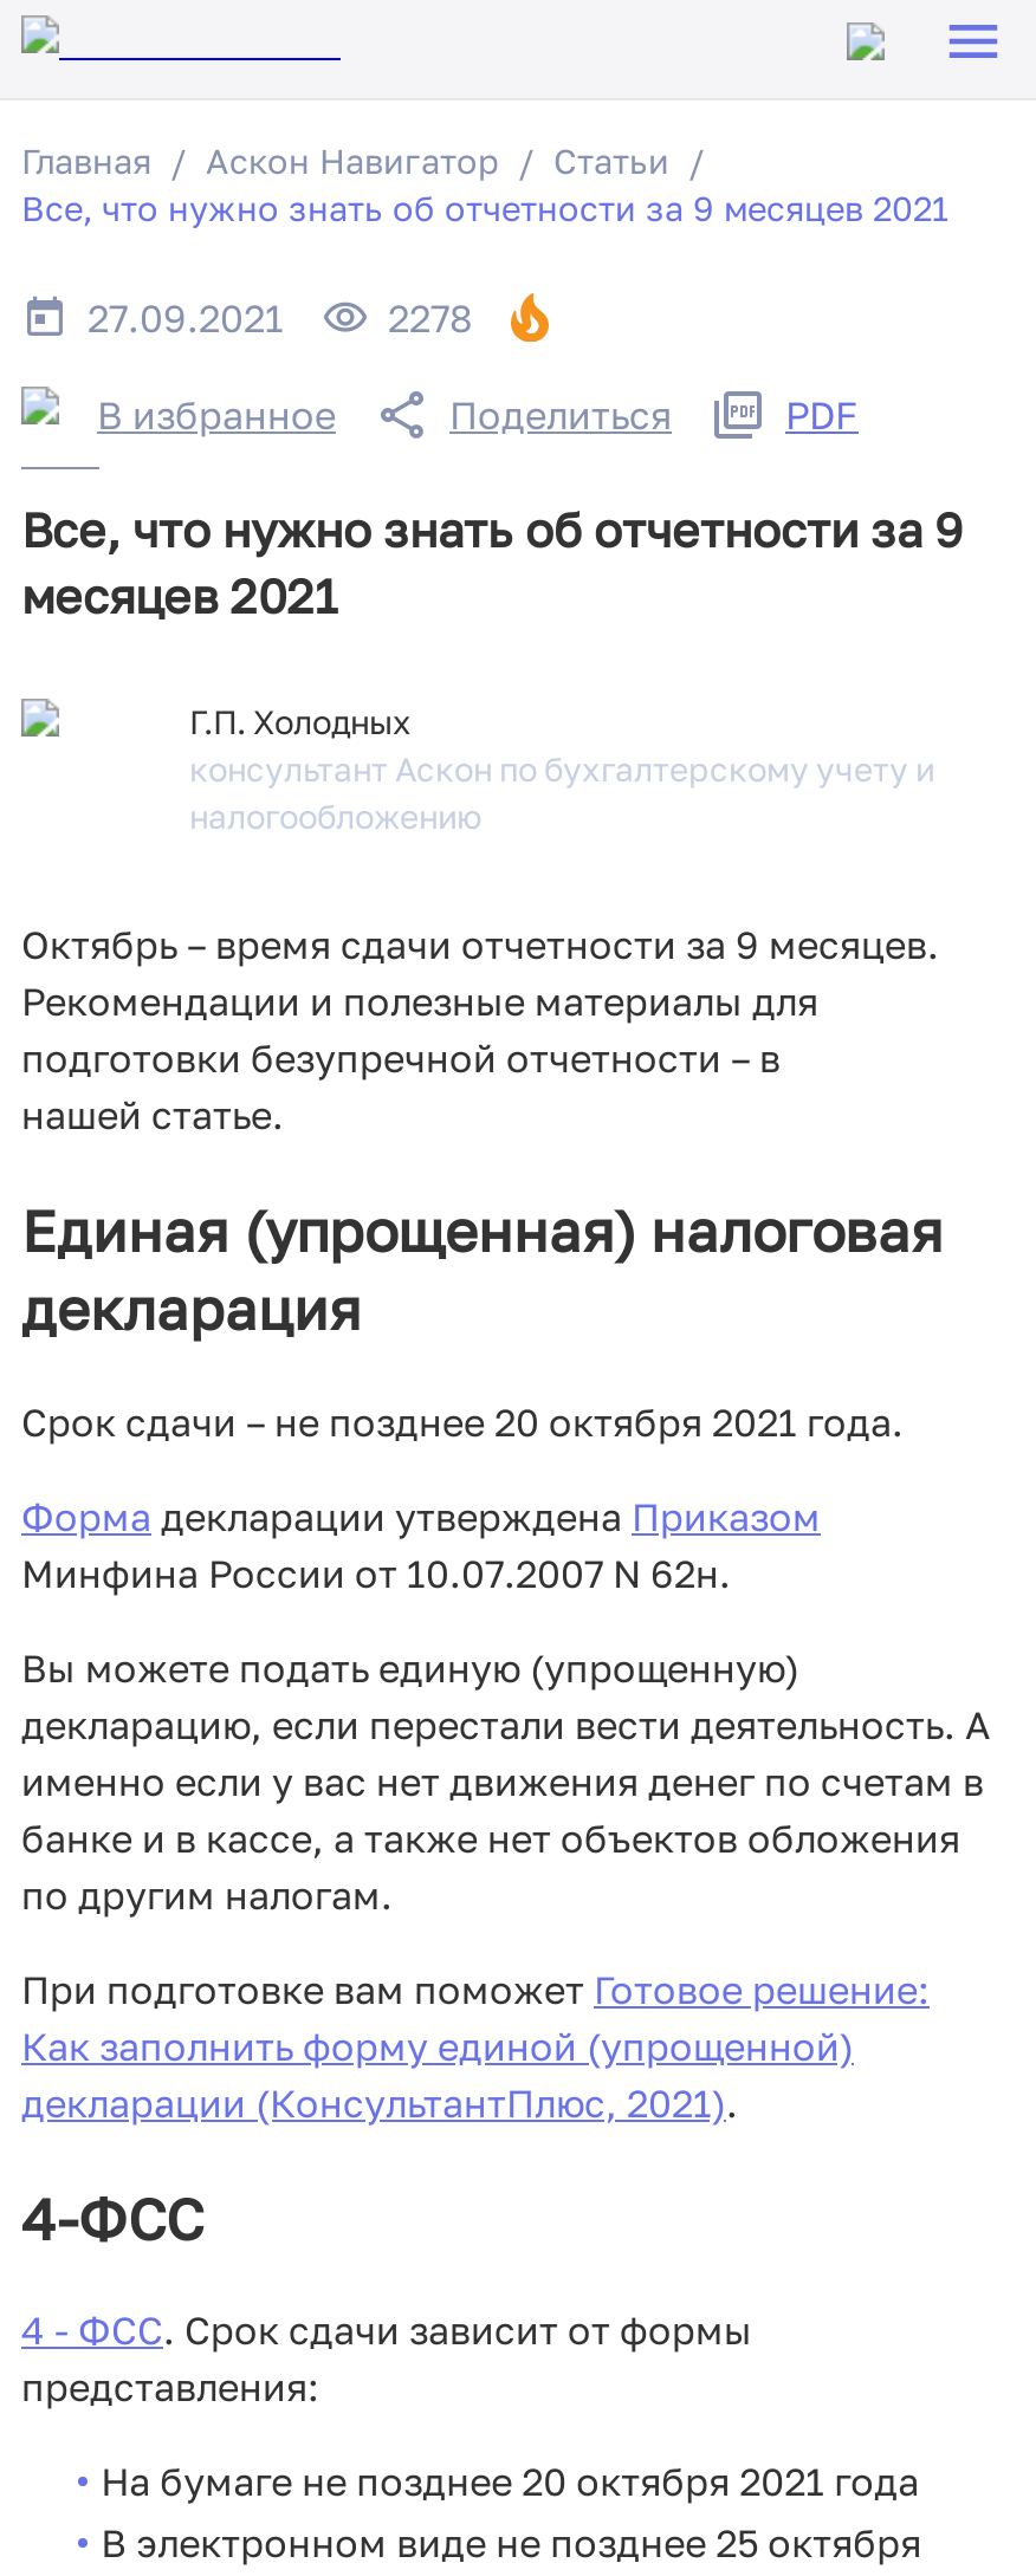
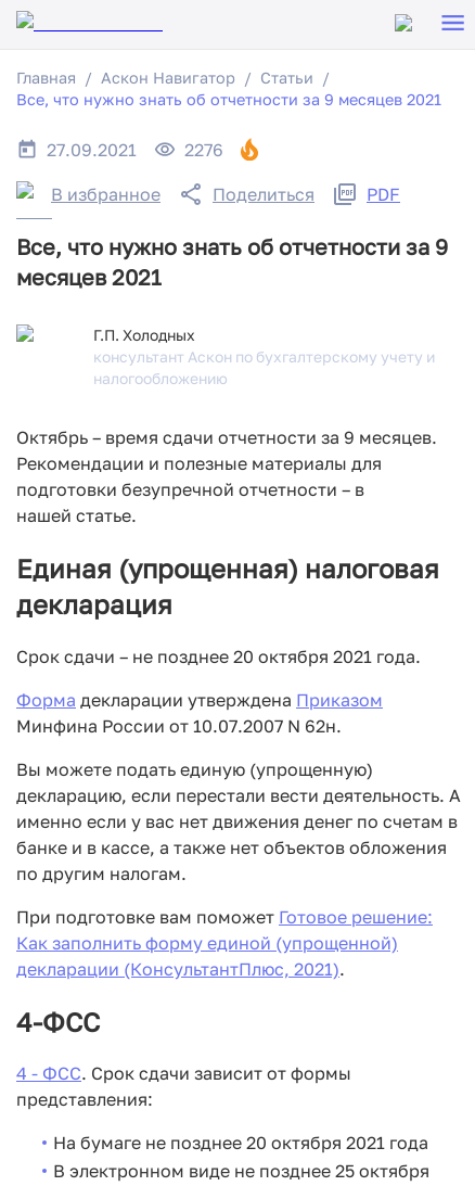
[388,294,473,342] 2278 -> [184,139,223,161] 2276

